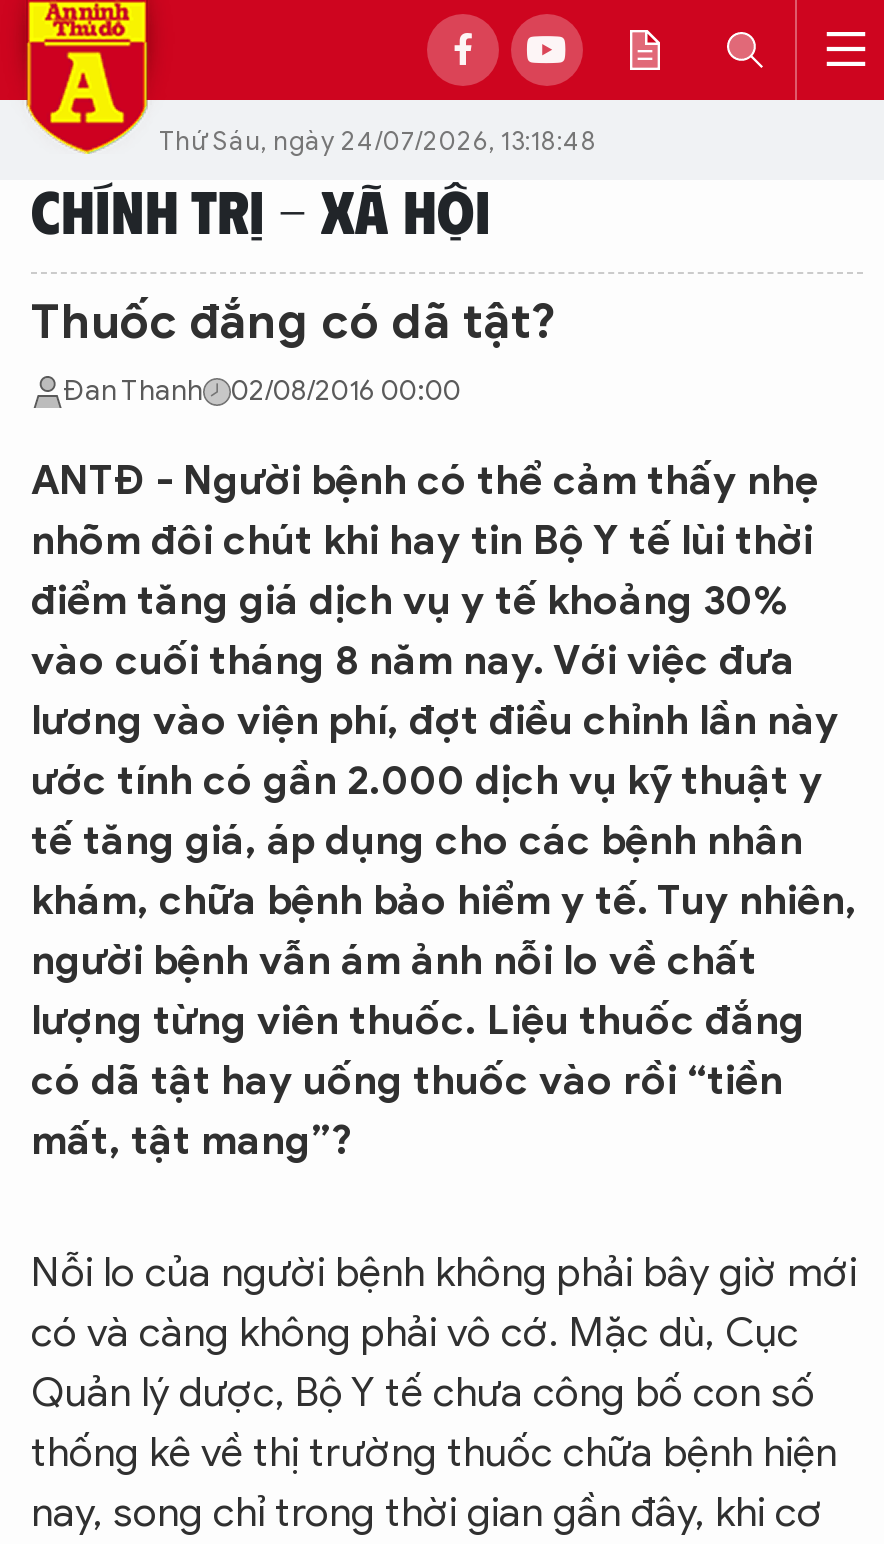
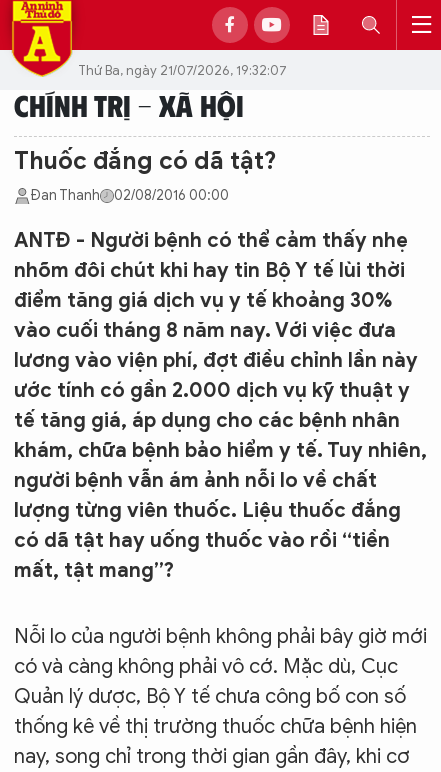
[159,123,597,157] Thứ Sáu, ngày 24/07/2026, 13:18:48 -> [78,61,287,78] Thứ Ba, ngày 21/07/2026, 19:32:07

